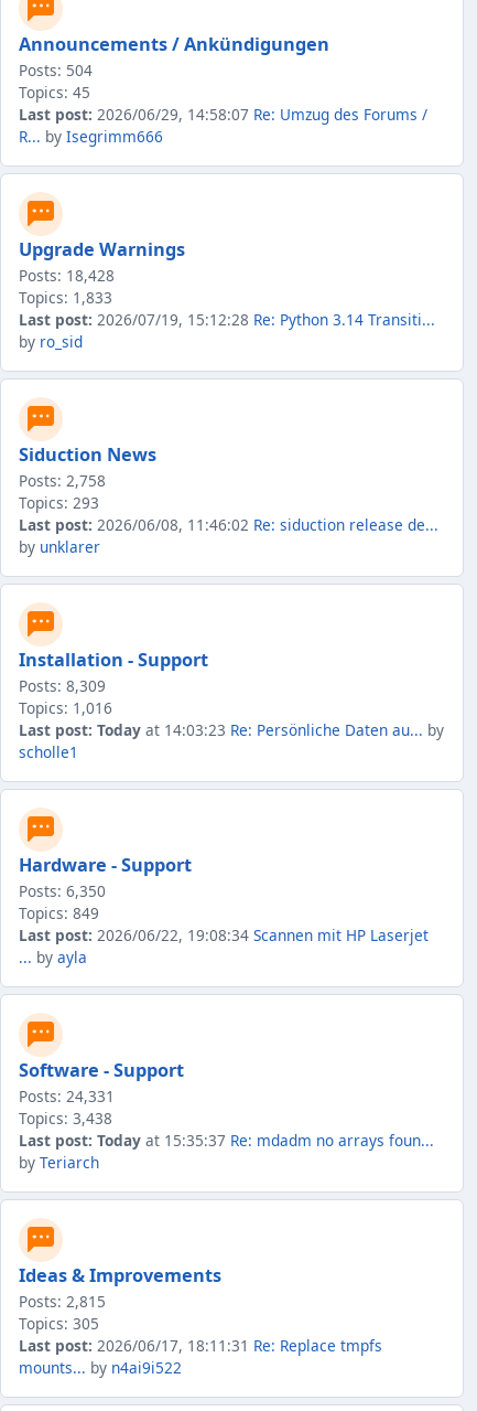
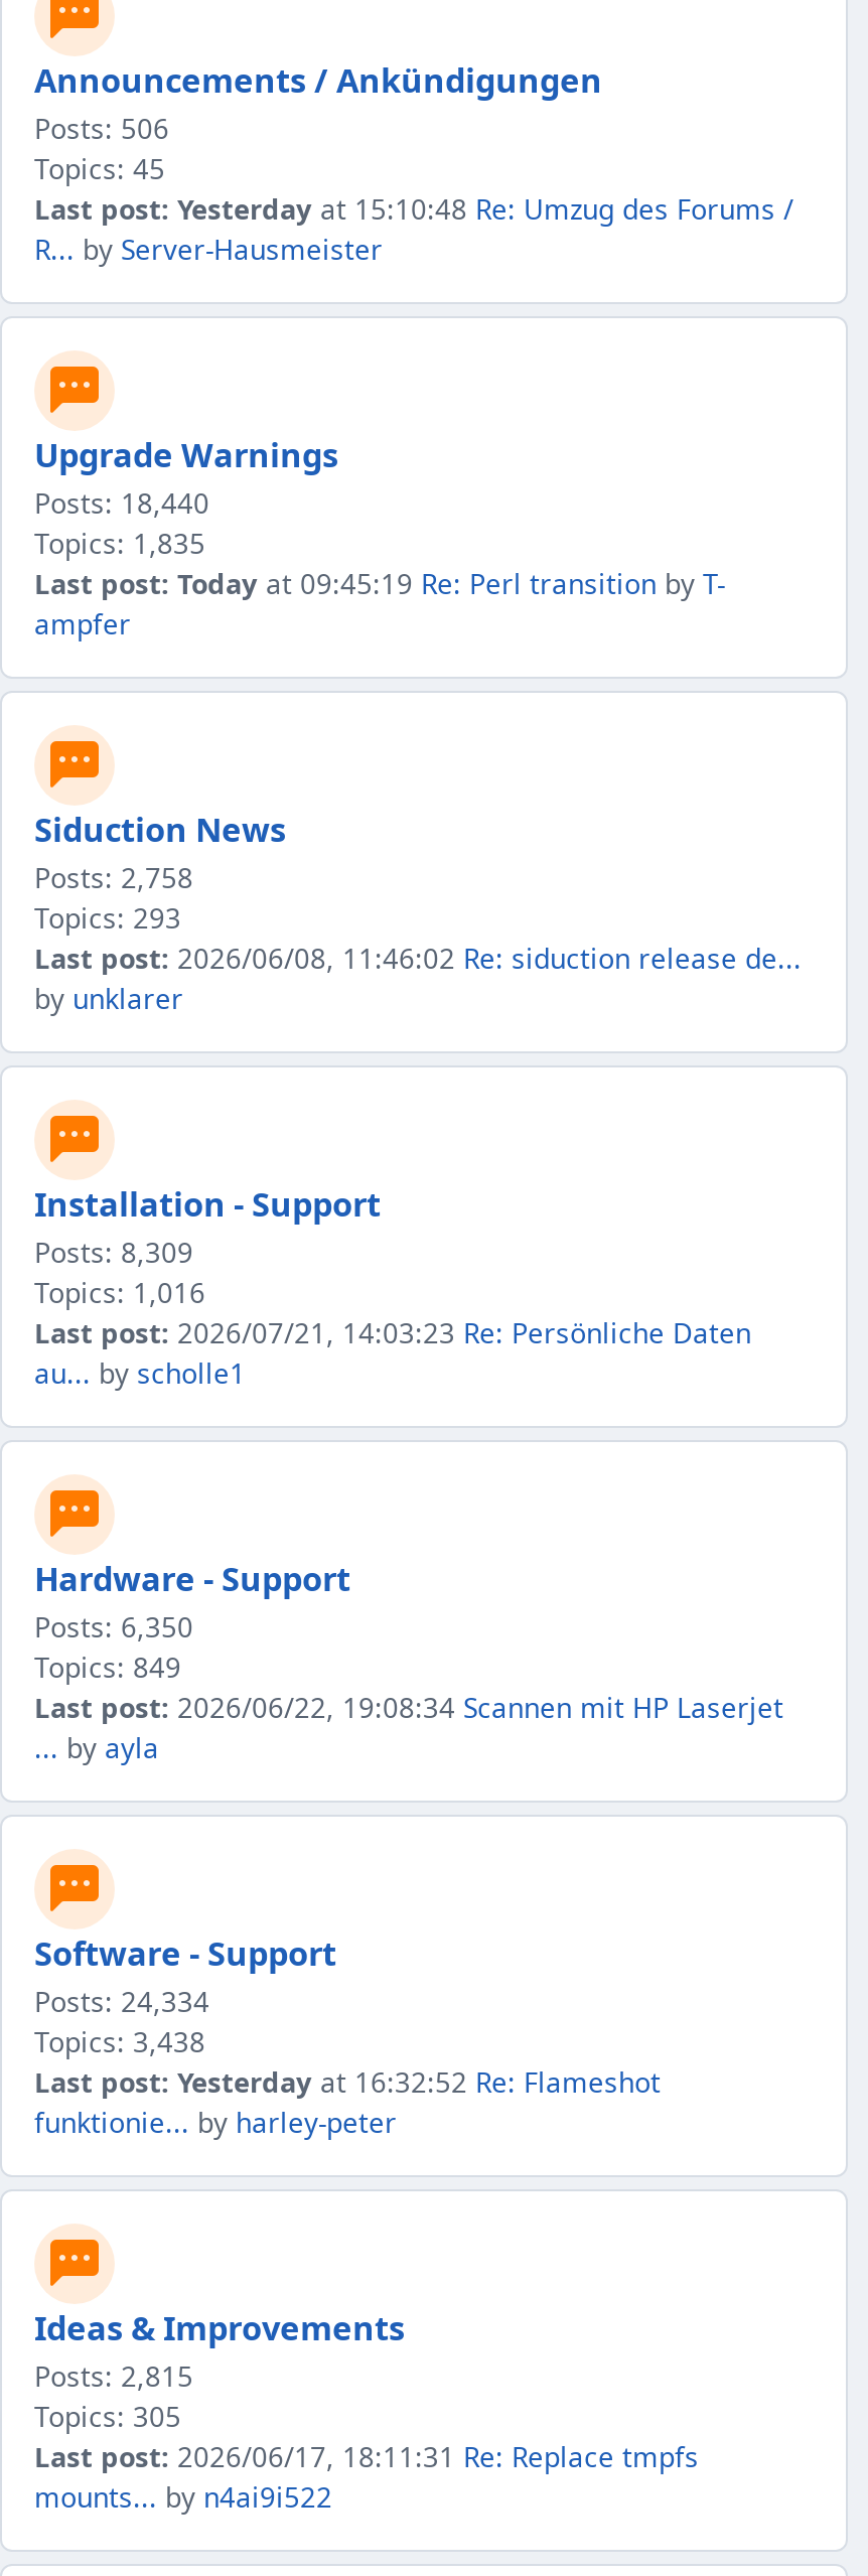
[19,60,93,81] Posts: 504 -> [34,109,169,147] Posts: 506
[19,104,427,147] Last post: 2026/06/29, 14:58:07 Re: Umzug des Forums / | R... by Isegrimm666 -> [34,190,793,268] Last post: Yesterday at 15:10:48 Re: Umzug des Forums / | R... by Server-Hausmeister
[19,265,435,352] Posts: 18,428 | Topics: 1,833 | Last post: 2026/07/19, 15:12:28 Re: Python 3.14 Transiti... | by ro_sid -> [34,484,725,643] Posts: 18,440 | Topics: 1,835 | Last post: Today at 09:45:19 Re: Perl transition by T- | ampfer
[19,719,444,762] Last post: Today at 14:03:23 Re: Persönliche Daten au... by | scholle1 -> [34,1313,751,1392] Last post: 2026/07/21, 14:03:23 Re: Persönliche Daten | au... by scholle1
[19,1086,115,1107] Posts: 24,331 -> [34,1982,209,2020] Posts: 24,334
[19,1130,434,1173] Last post: Today at 15:35:37 Re: mdadm no arrays foun... | by Teriarch -> [34,2062,661,2141] Last post: Yesterday at 16:32:52 Re: Flameshot | funktionie... by harley-peter

